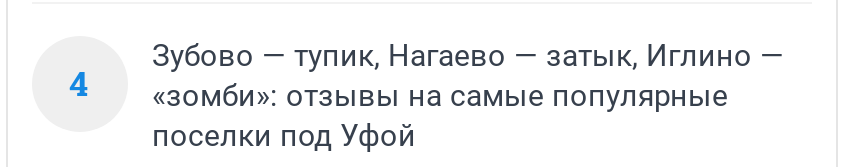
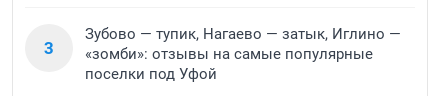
[69,61,728,115] 4 «зомби»: отзывы на самые популярные -> [44,36,373,63] 3 «зомби»: отзывы на самые популярные

